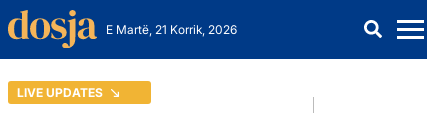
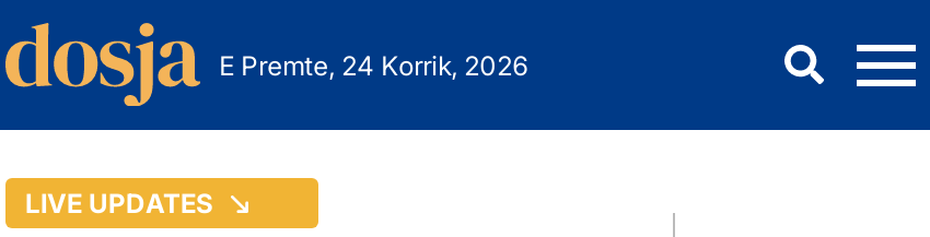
[106,21,237,36] E Martë, 21 Korrik, 2026 -> [219,48,528,81] E Premte, 24 Korrik, 2026

